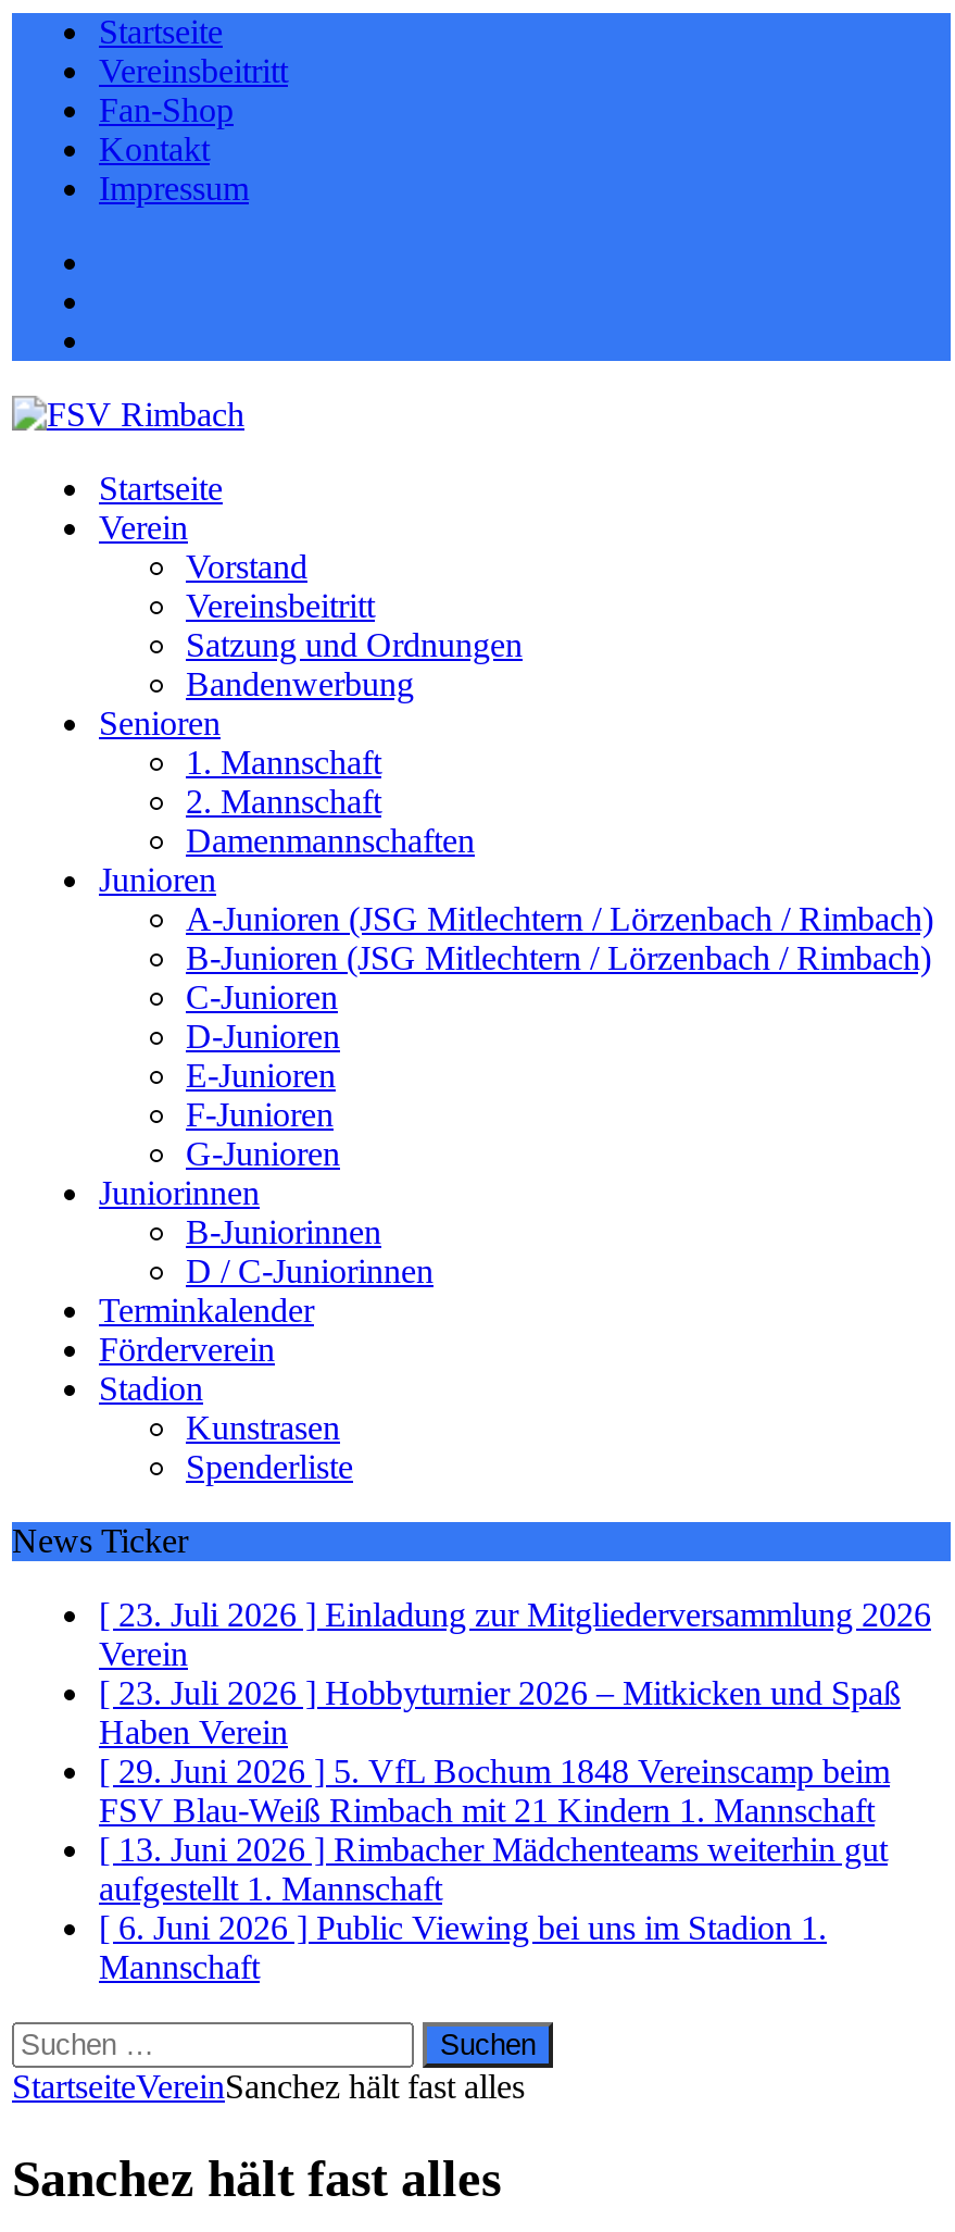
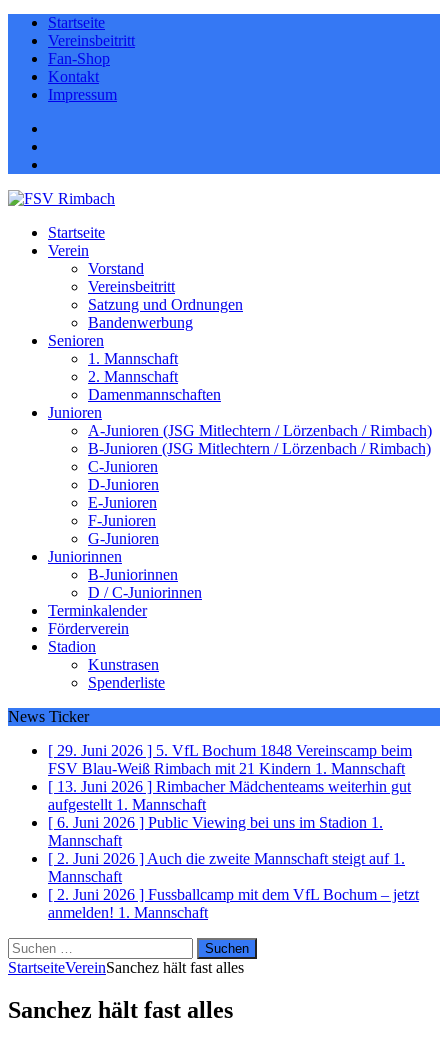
[99,1596,931,1750] [ 23. Juli 2026 ] Einladung zur Mitgliederversammlung 2026 | Verein | [ 23. Juli 2026 ] Hobbyturnier 2026 – Mitkicken und Spaß | Haben Verein -> none
moved [99,1753,890,1985] -> [48,742,412,849]: [ 29. Juni 2026 ] 5. VfL Bochum 1848 Vereinscamp beim | FSV Blau-Weiß Rimbach mit 21 Kindern 1. Mannschaft | [ 13. Juni 2026 ] Rimbacher Mädchenteams weiterhin gut | aufgestellt 1. Mannschaft | [ 6. Juni 2026 ] Public Viewing bei uns im Stadion 1. | Mannschaft
none -> [48,850,419,921] [ 2. Juni 2026 ] Auch die zweite Mannschaft steigt auf 1. | Mannschaft | [ 2. Juni 2026 ] Fussballcamp mit dem VfL Bochum – jetzt | anmelden! 1. Mannschaft

